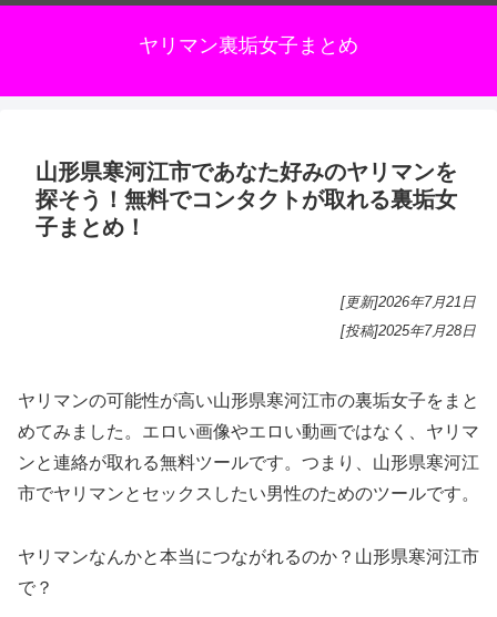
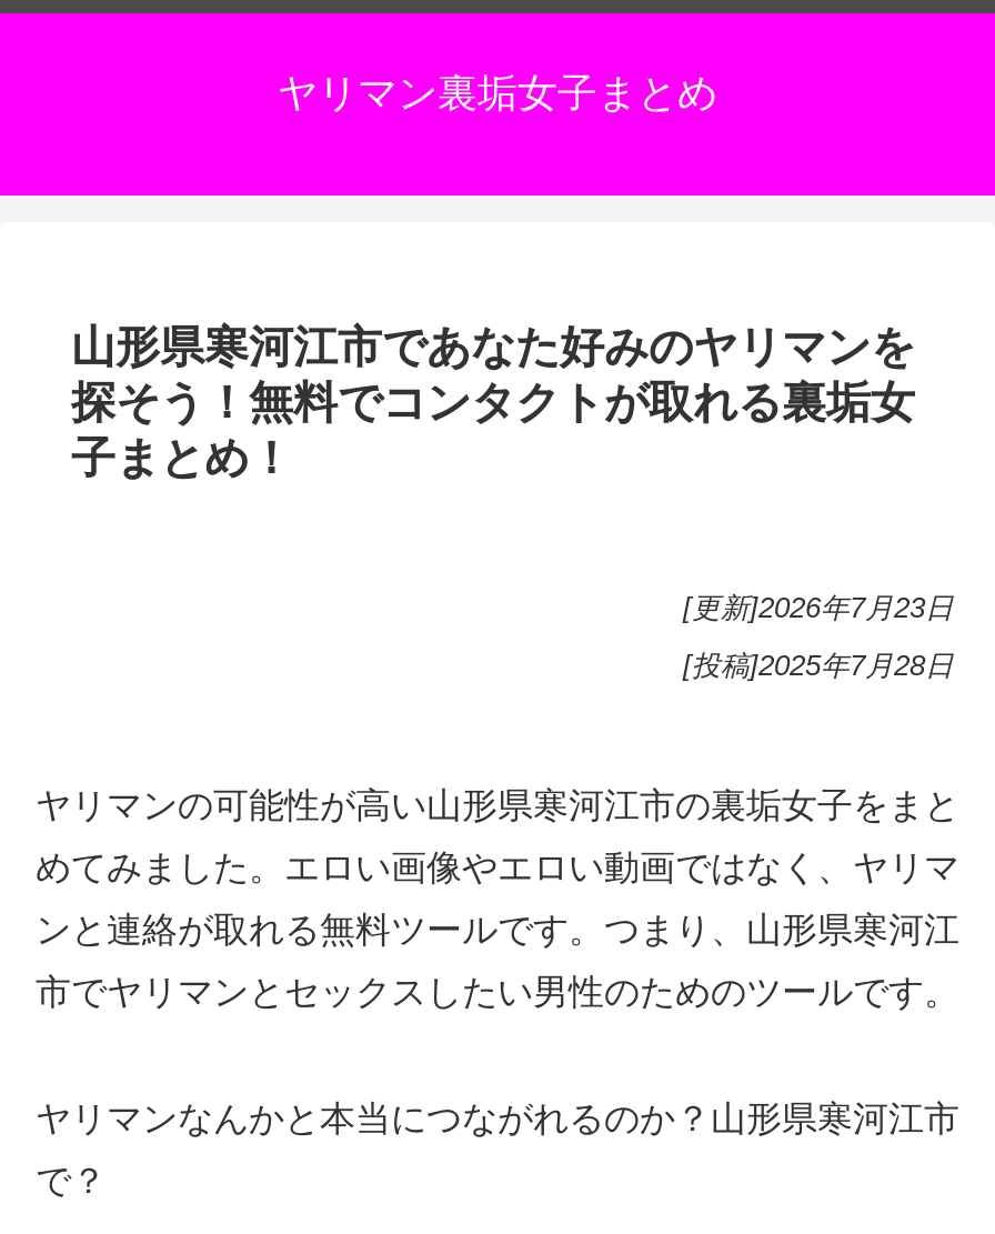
[341,294,476,310] [更新]2026年7月21日 -> [683,592,954,625] [更新]2026年7月23日

